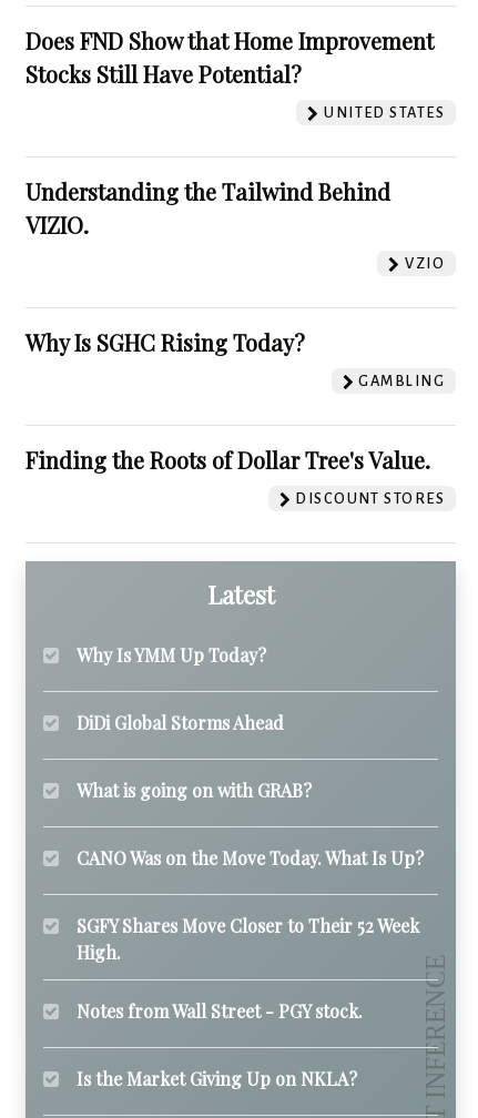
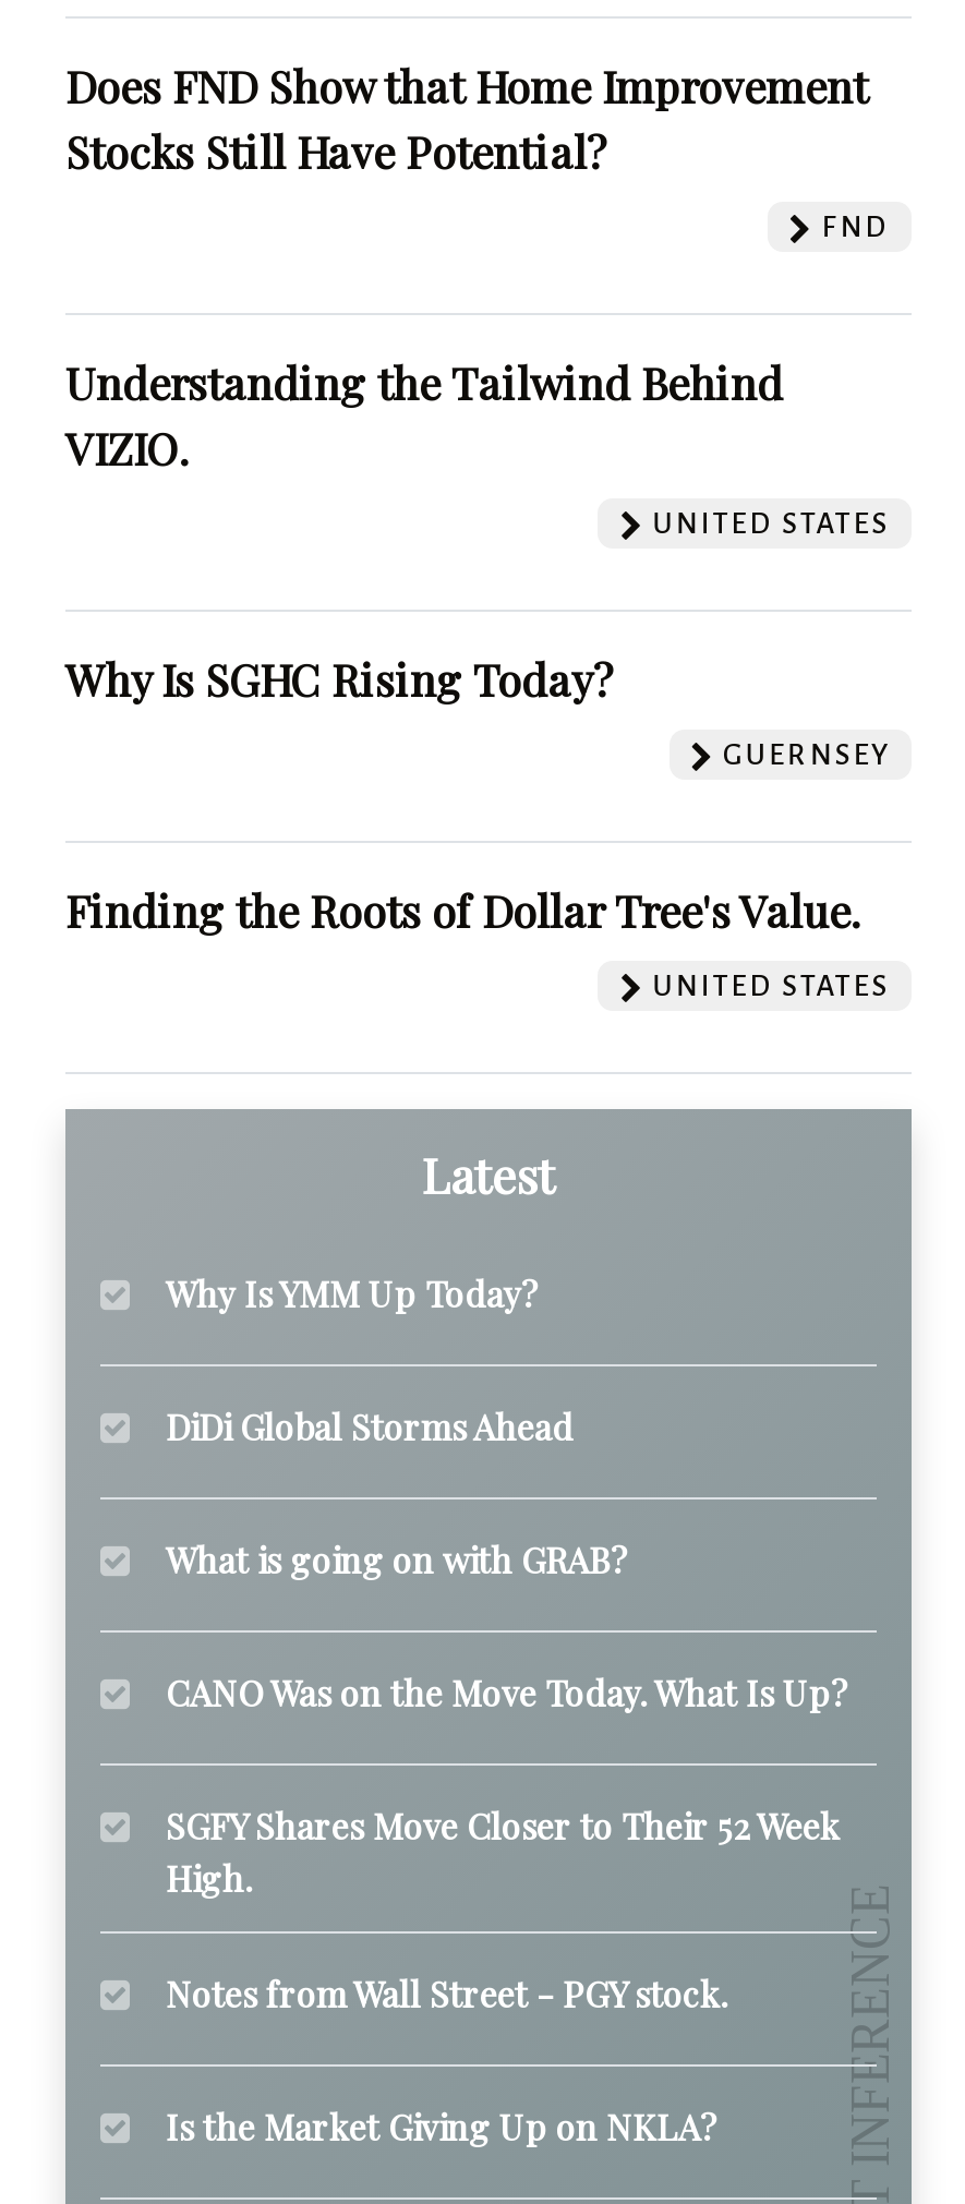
[320,104,445,121] UNITED STATES -> [814,211,890,243] FND
[401,255,445,272] VZIO -> [645,507,890,540] UNITED STATES
[355,373,445,389] GAMBLING -> [715,739,890,771] GUERNSEY
[292,490,445,507] DISCOUNT STORES -> [645,970,890,1002] UNITED STATES

